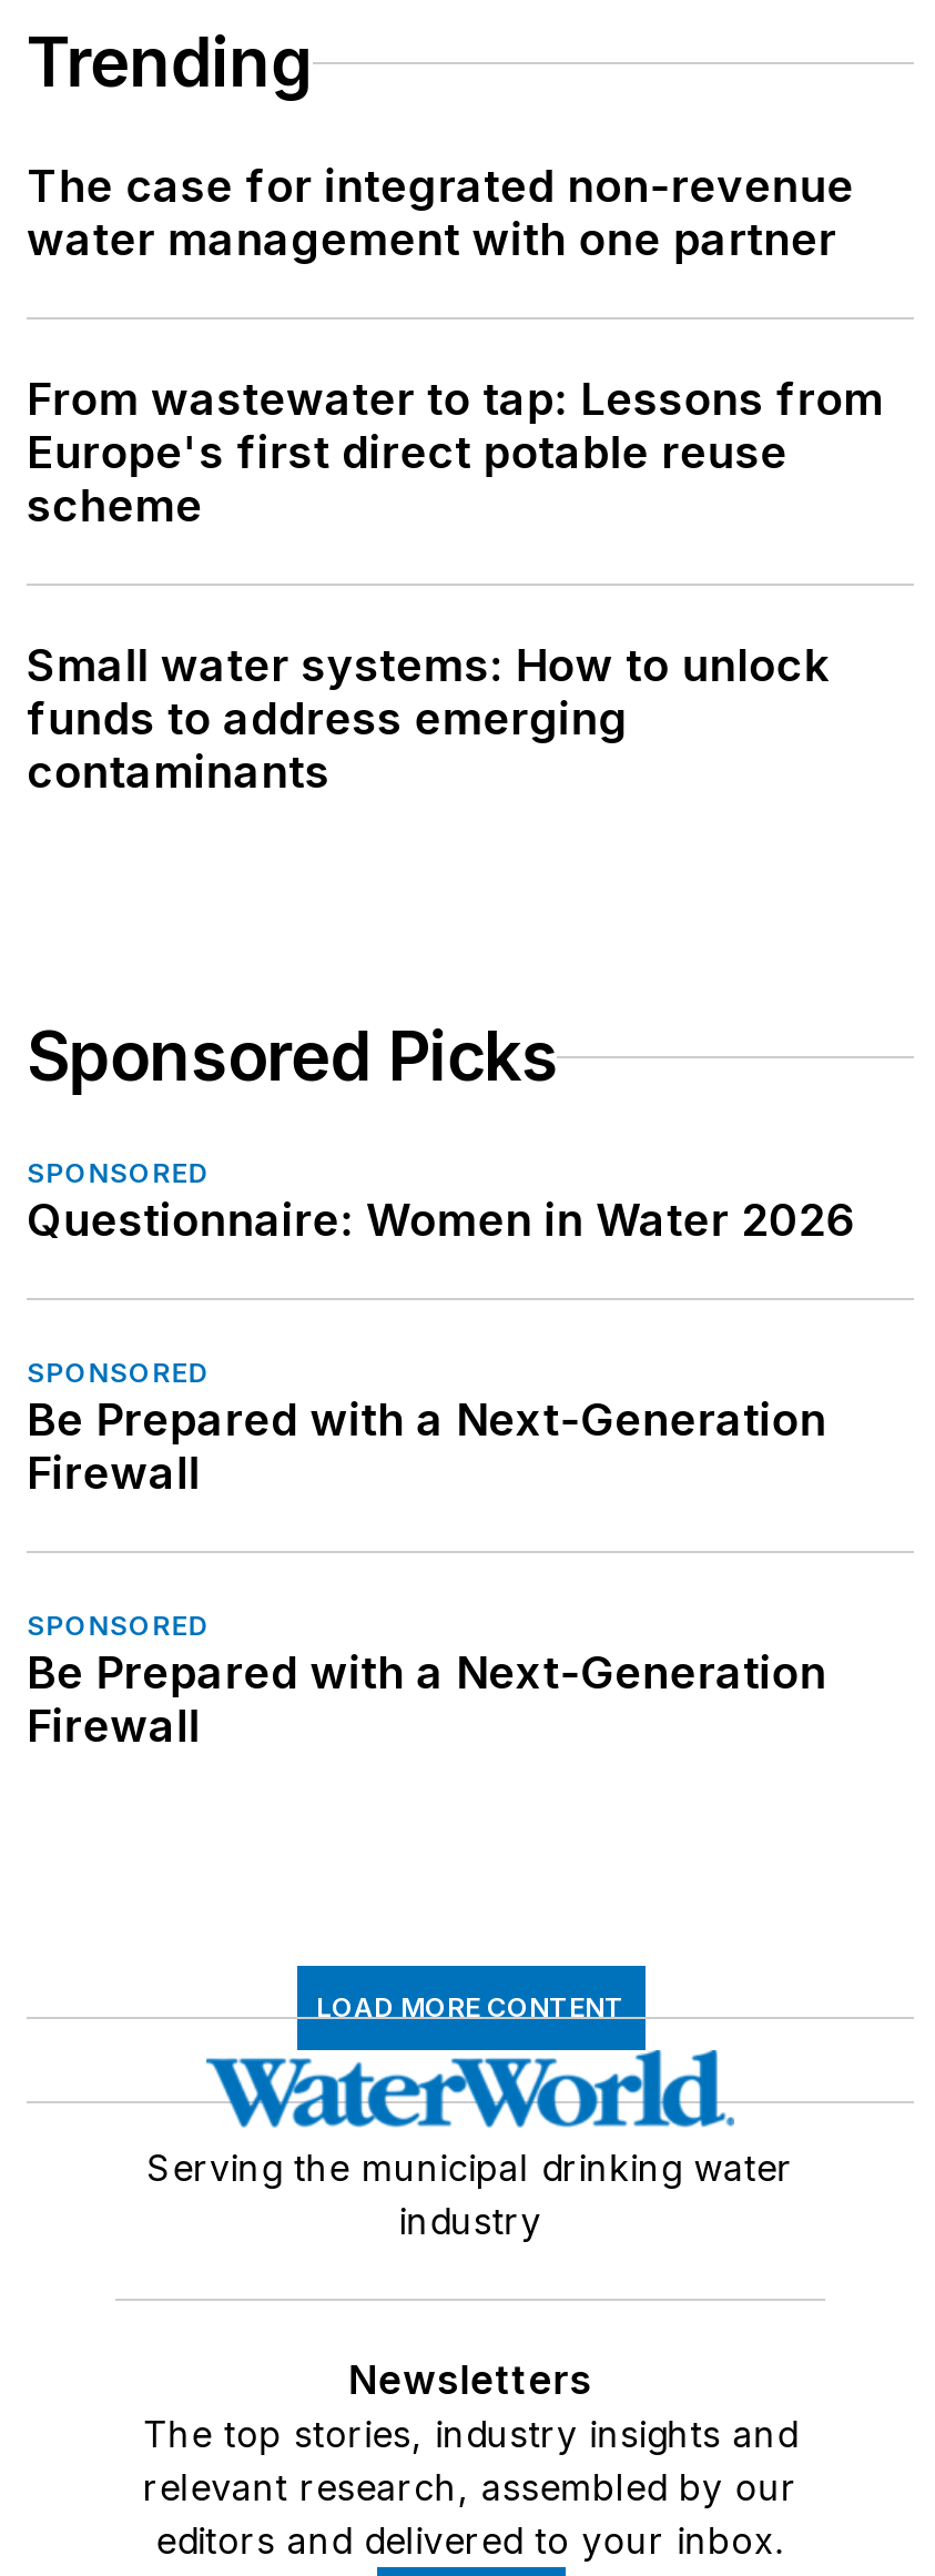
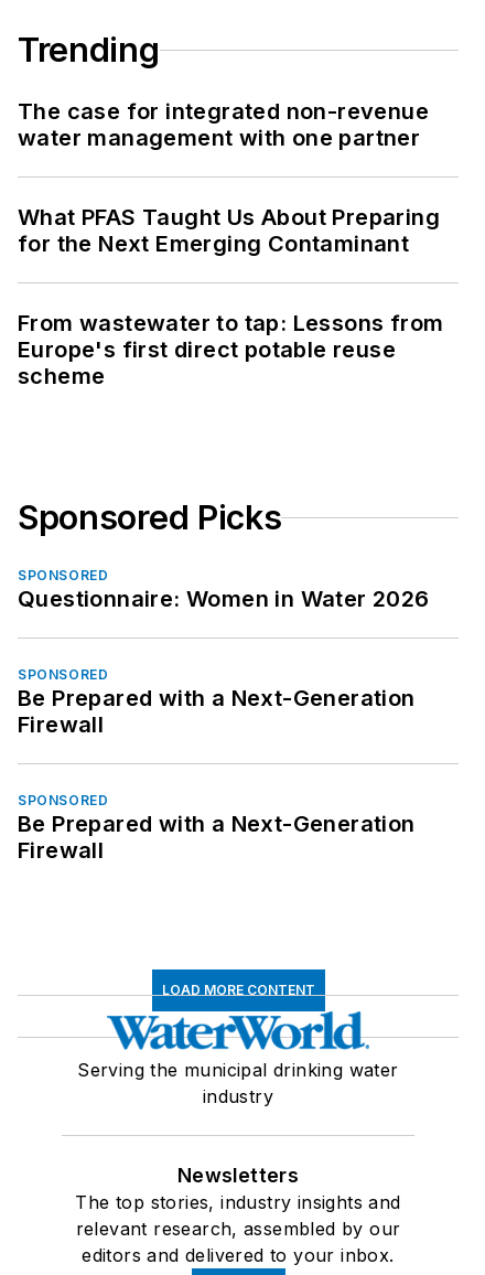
none -> [18,204,440,257] What PFAS Taught Us About Preparing | for the Next Emerging Contaminant
moved [27,374,884,533] -> [18,310,444,390]: From wastewater to tap: Lessons from | Europe's first direct potable reuse | scheme
[27,640,829,800] Small water systems: How to unlock | funds to address emerging | contaminants -> none

